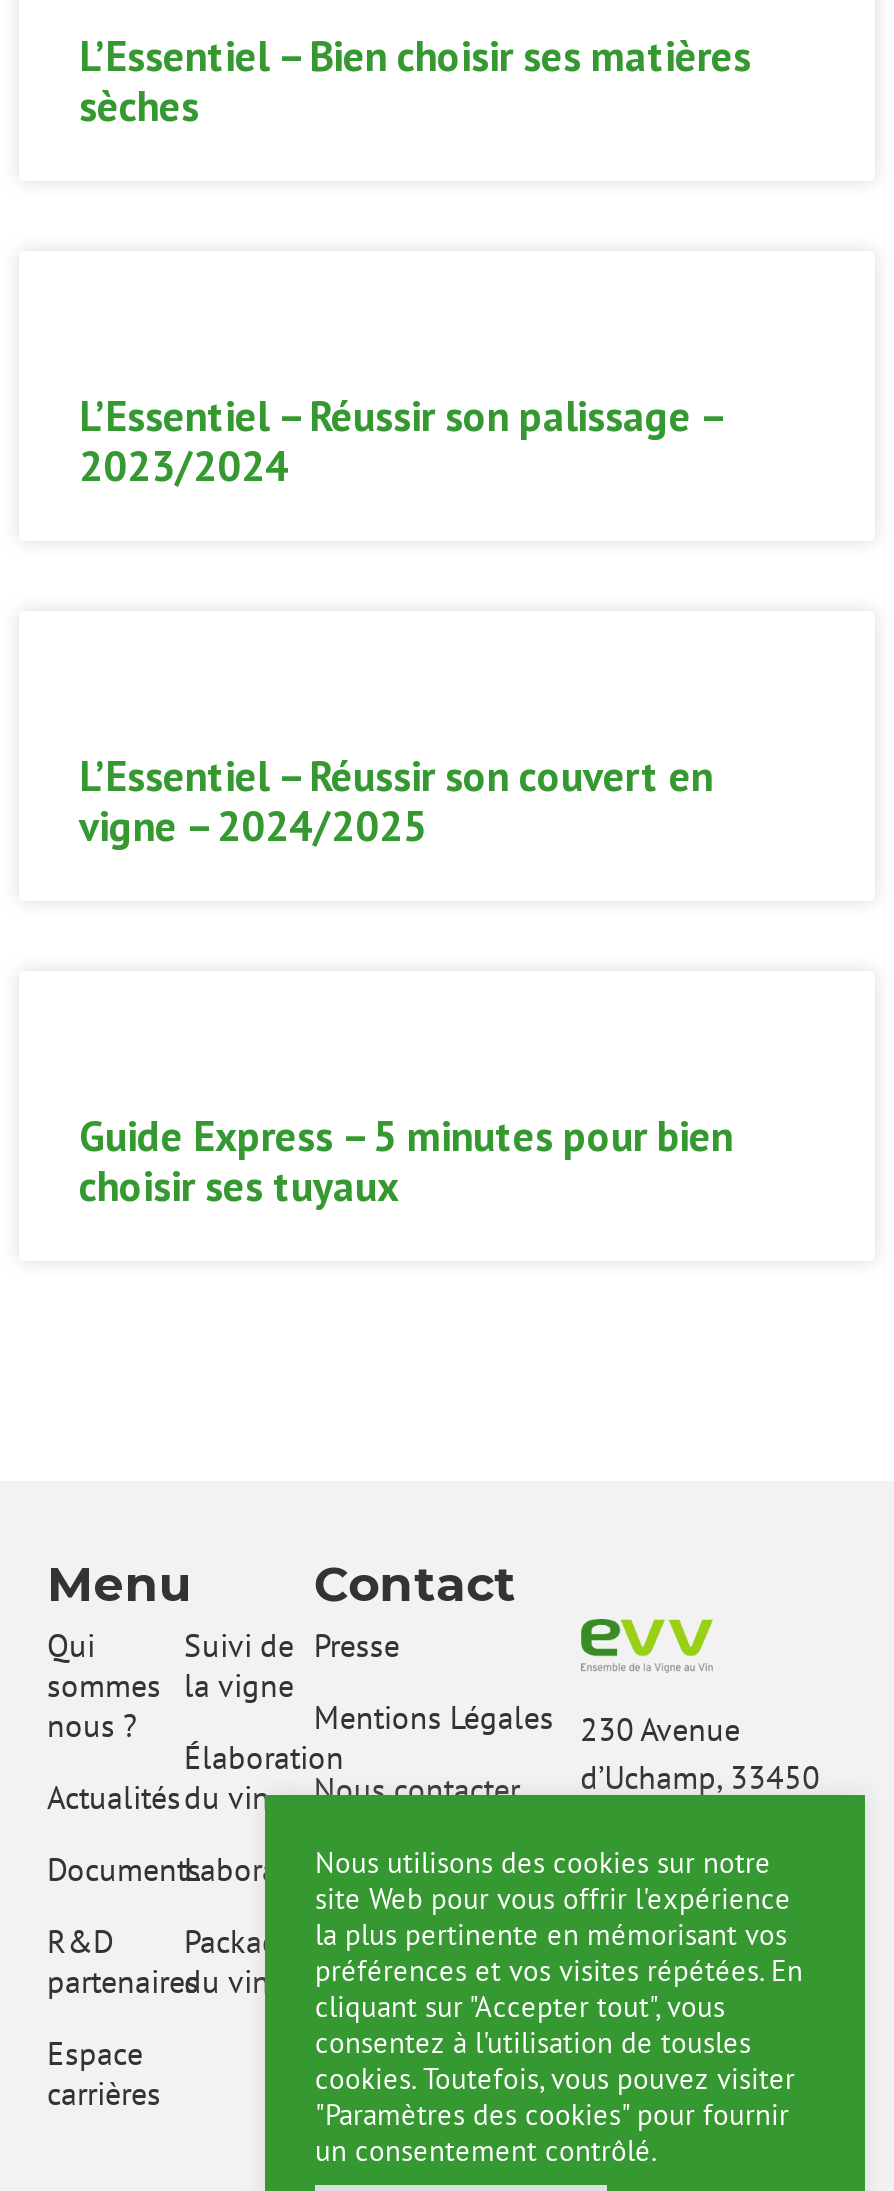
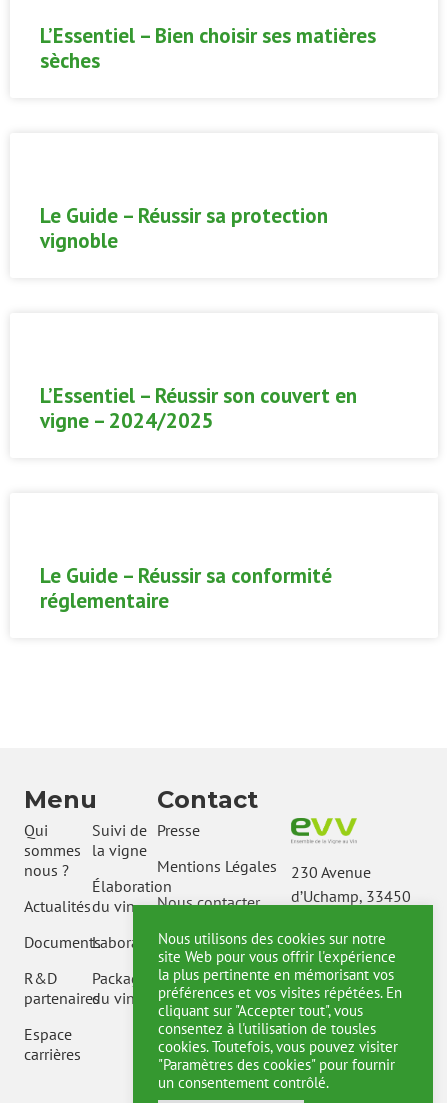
[79,389,721,493] L’Essentiel – Réussir son palissage – | 2023/2024 -> [40,202,328,254] Le Guide – Réussir sa protection | vignoble
[79,1109,733,1213] Guide Express – 5 minutes pour bien | choisir ses tuyaux -> [40,562,332,614] Le Guide – Réussir sa conformité | réglementaire

